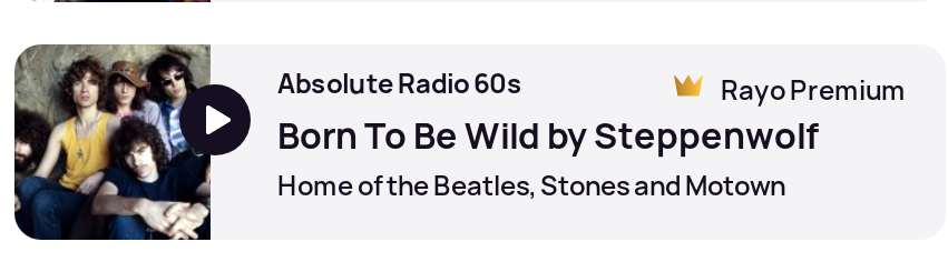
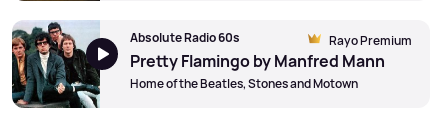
[12,42,819,240] [image] | Born To Be Wild by Steppenwolf -> [11,20,385,109] [image] | Pretty Flamingo by Manfred Mann

